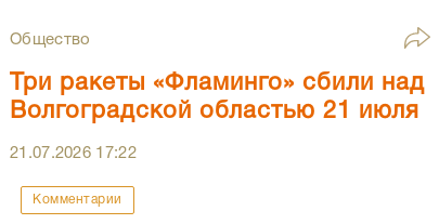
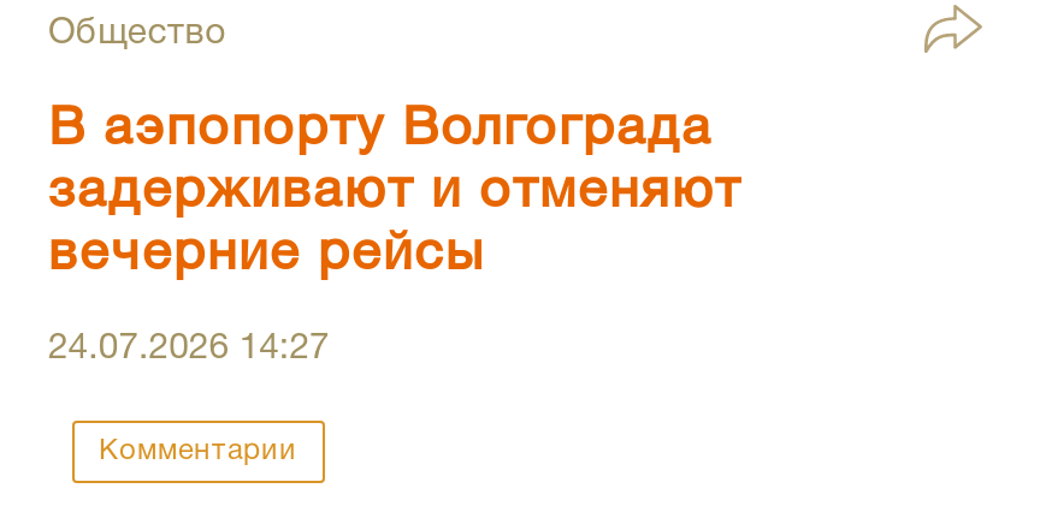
[10,72,425,122] Три ракеты «Фламинго» сбили над | Волгоградской областью 21 июля -> [48,106,741,279] В аэпопорту Волгограда | задерживают и отменяют | вечерние рейсы
[10,146,136,161] 21.07.2026 17:22 -> [48,331,329,365] 24.07.2026 14:27

